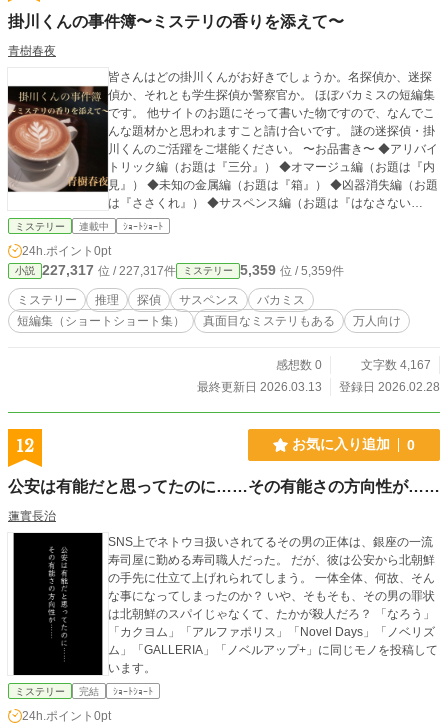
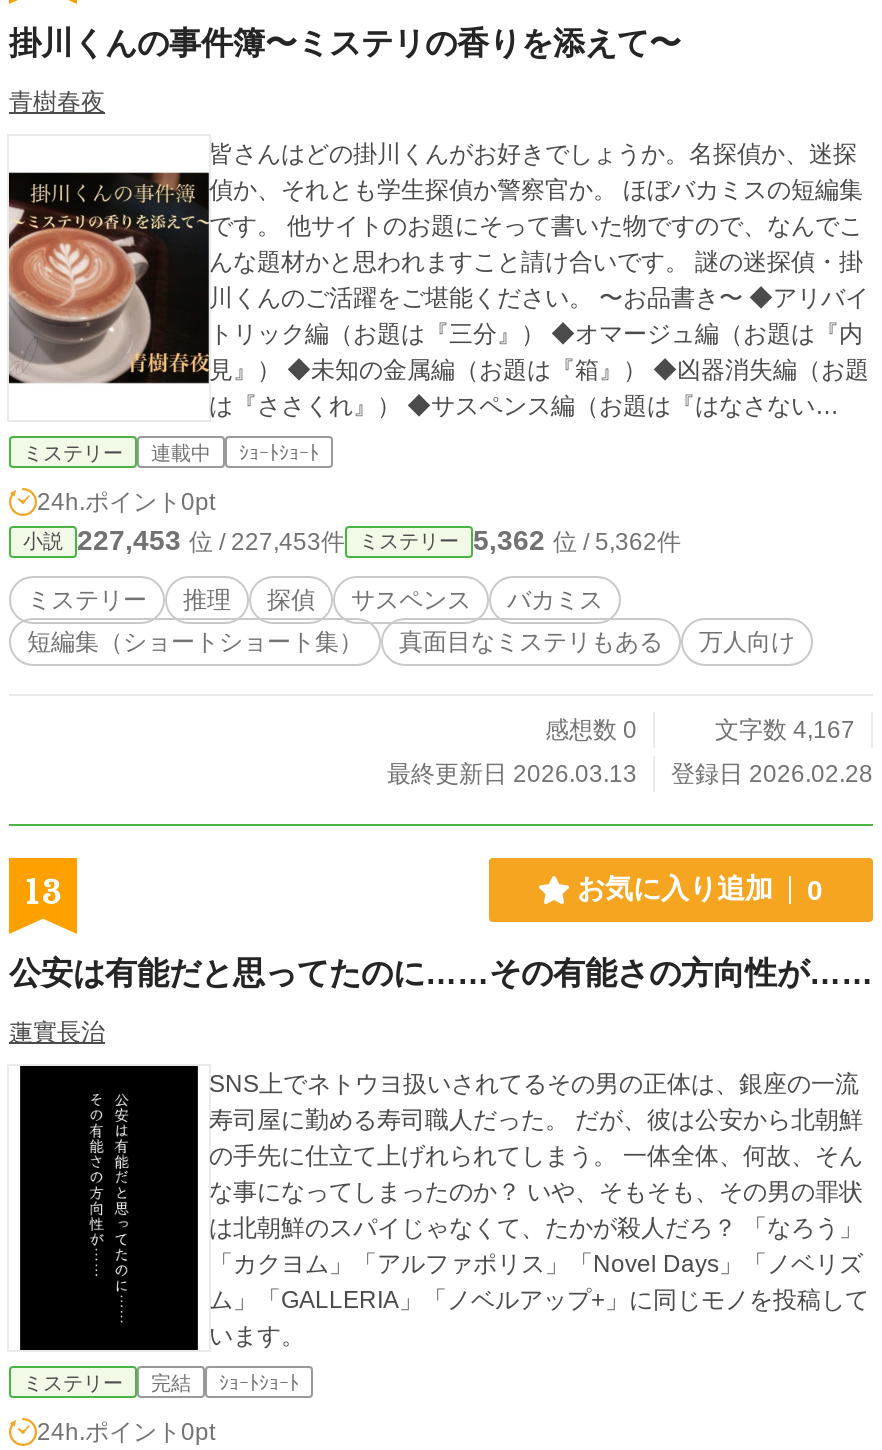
[42,262,176,278] 227,317位 / 227,317件 -> [77,524,345,556] 227,453位 / 227,453件
[240,262,344,278] 5,359位 / 5,359件 -> [473,524,681,556] 5,362位 / 5,362件
[16,436,34,456] 12 -> [25,872,61,912] 13

